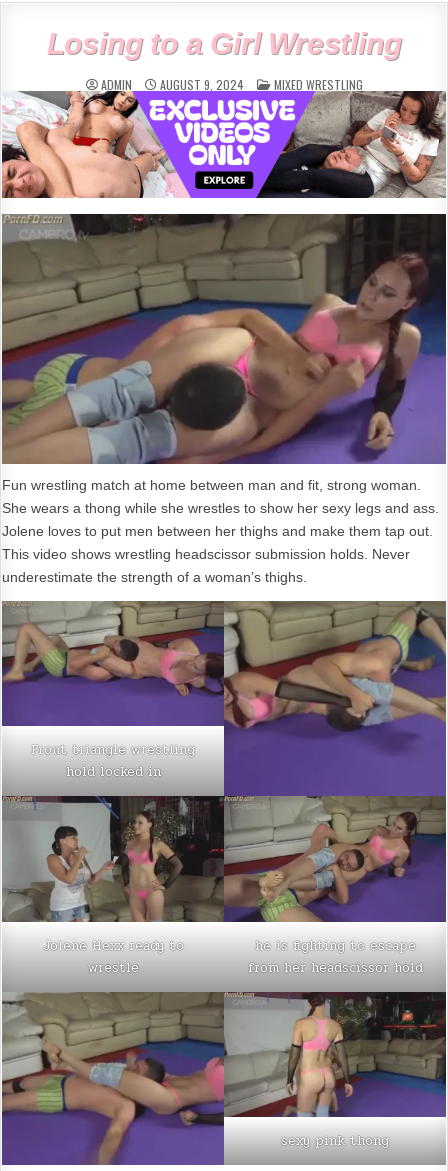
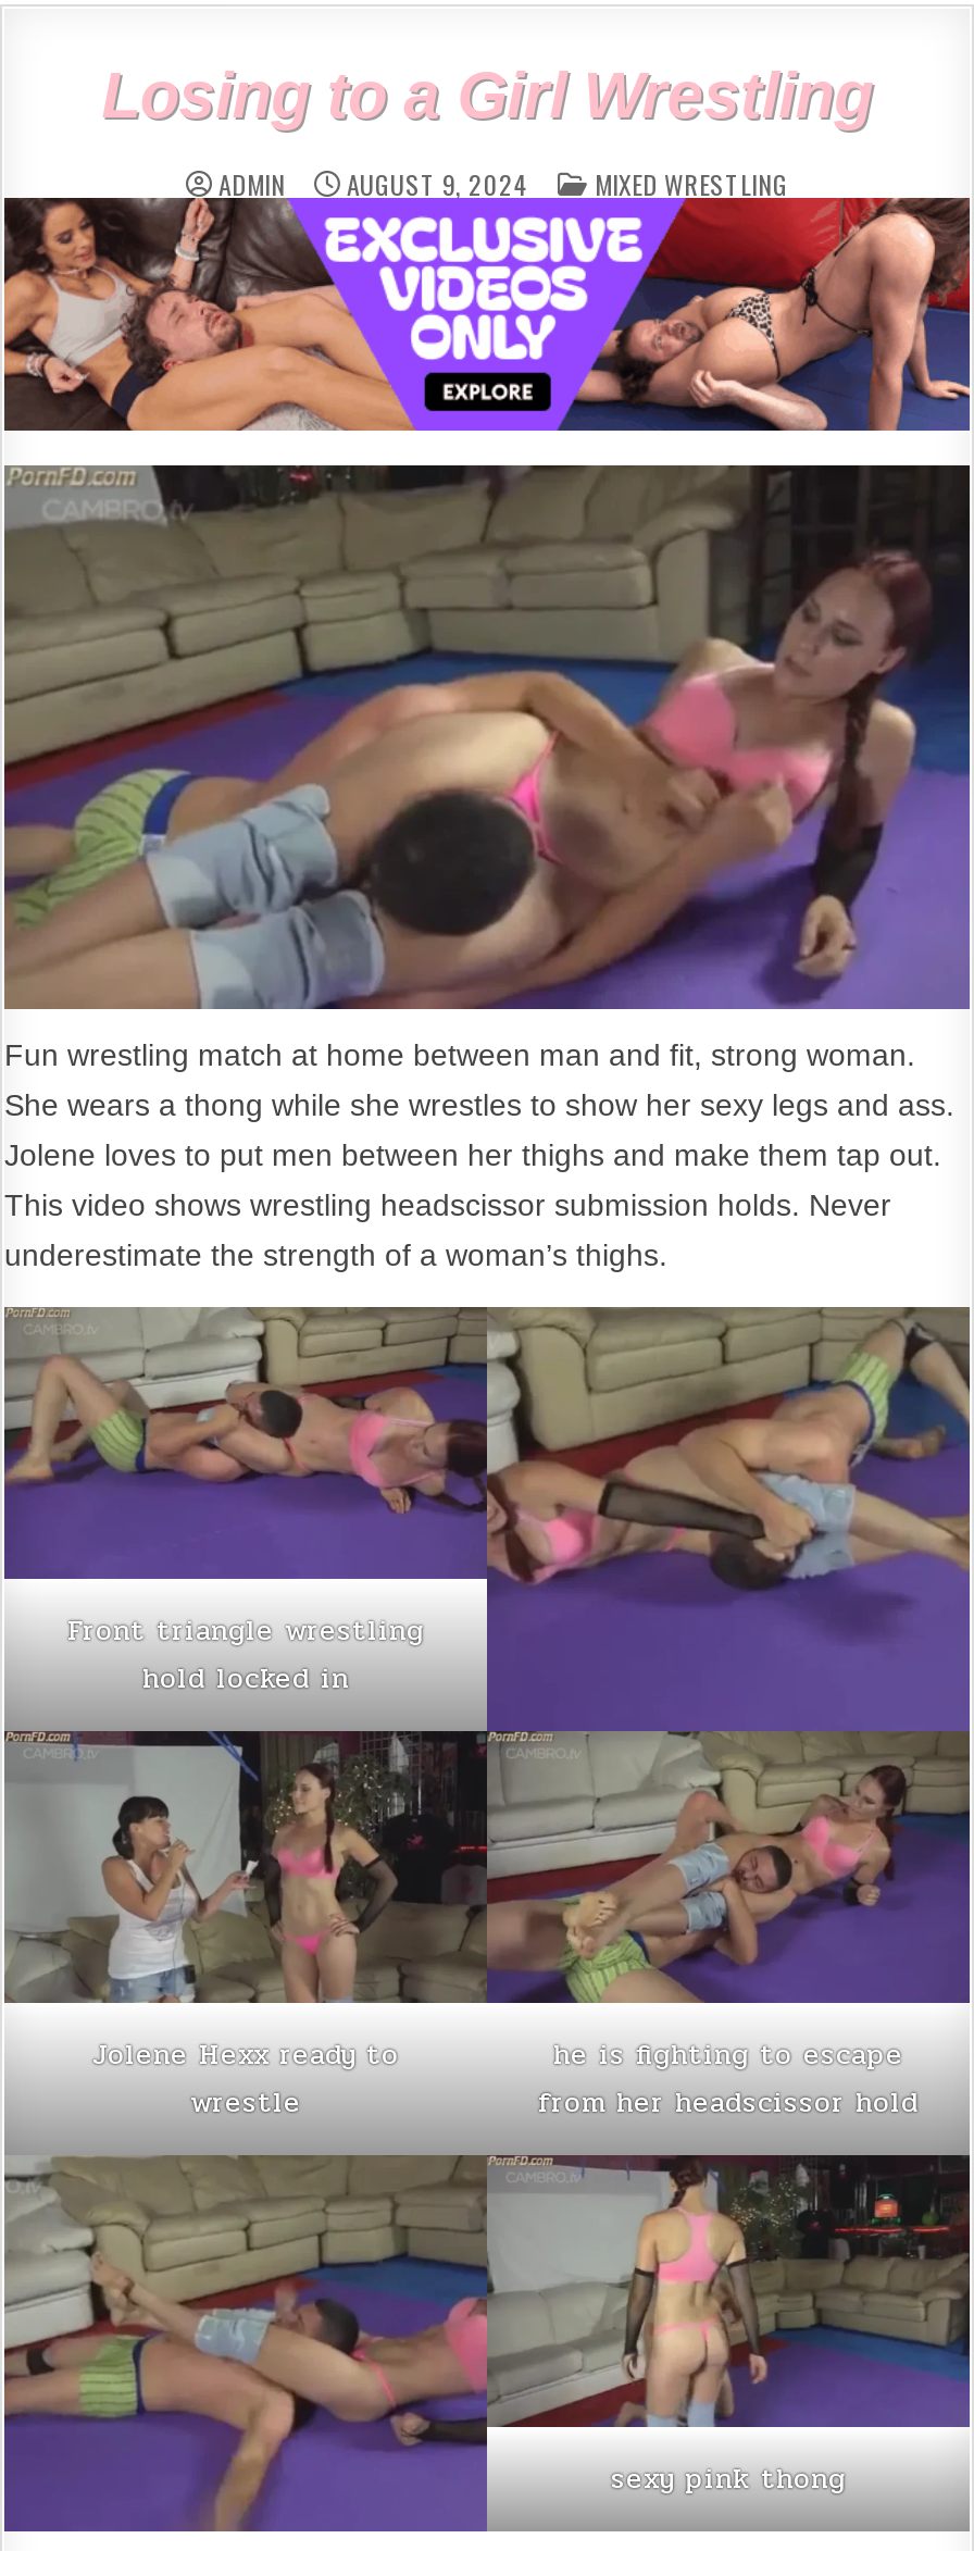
[3,90,191,199] [image] -> [7,196,415,433] [image]
[258,90,445,199] [image] -> [563,196,967,433] [image]

